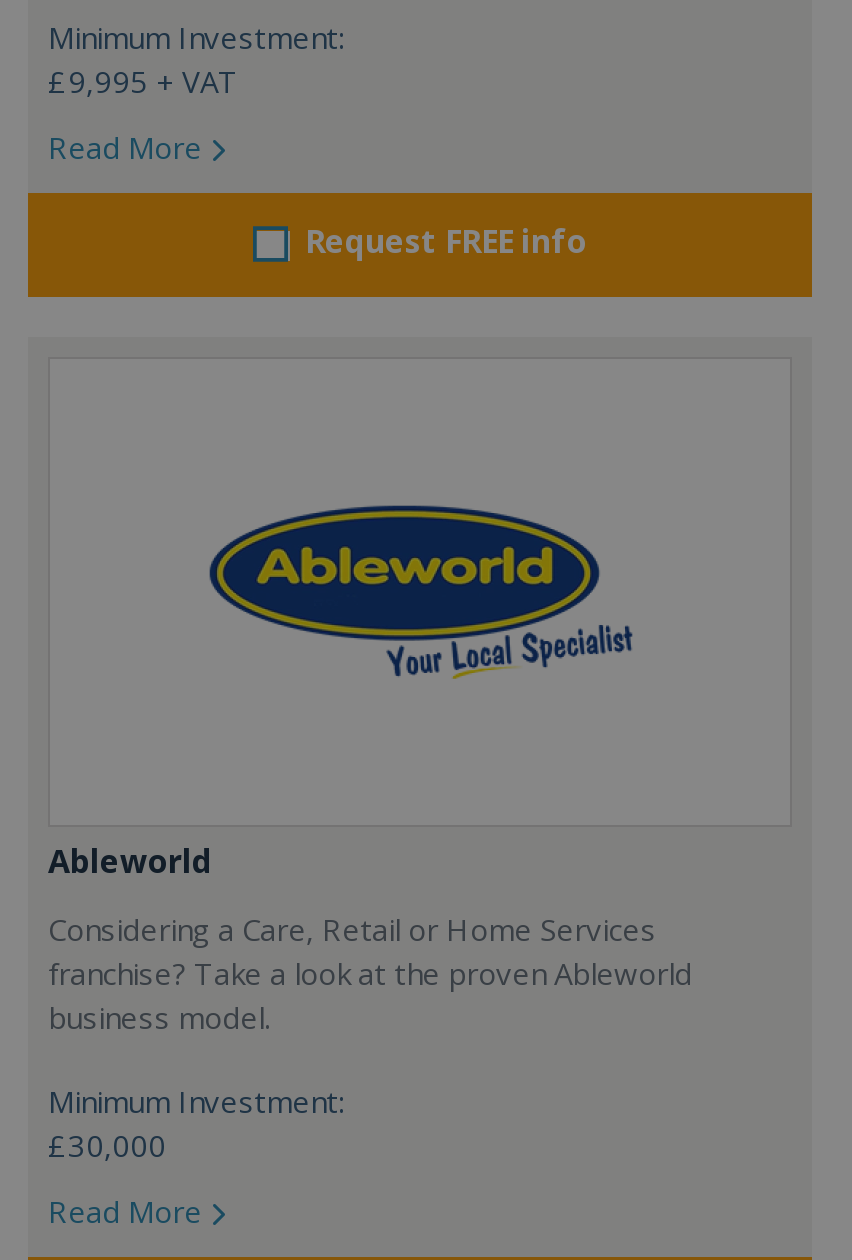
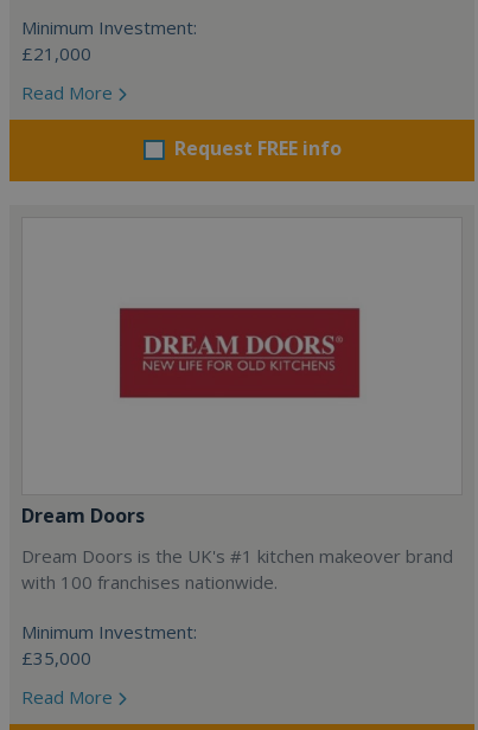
[48,60,238,100] £9,995 + VAT -> [21,41,91,65] £21,000
[208,503,634,681] [image] -> [119,305,361,399] [image]
[48,840,212,884] Ableworld -> [21,503,145,529] Dream Doors
[48,910,692,1038] Considering a Care, Retail or Home Services | franchise? Take a look at the proven Ableworld | business model. -> [21,545,453,594] Dream Doors is the UK's #1 kitchen makeover brand | with 100 franchises nationwide.
[48,1126,166,1166] £30,000 -> [21,646,91,670] £35,000

